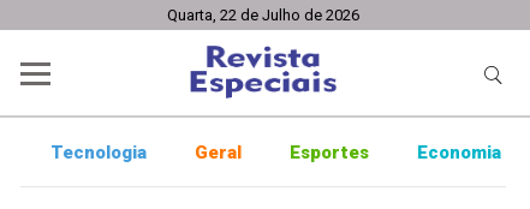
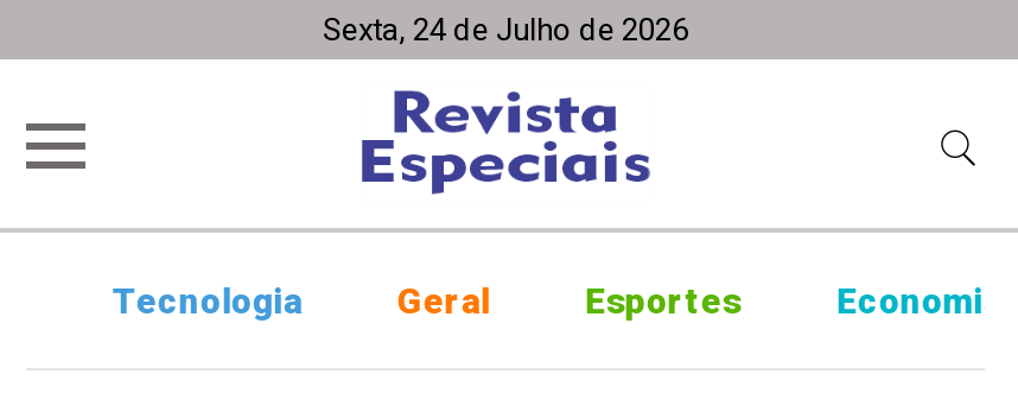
[167,6,359,24] Quarta, 22 de Julho de 2026 -> [323,12,688,47] Sexta, 24 de Julho de 2026

